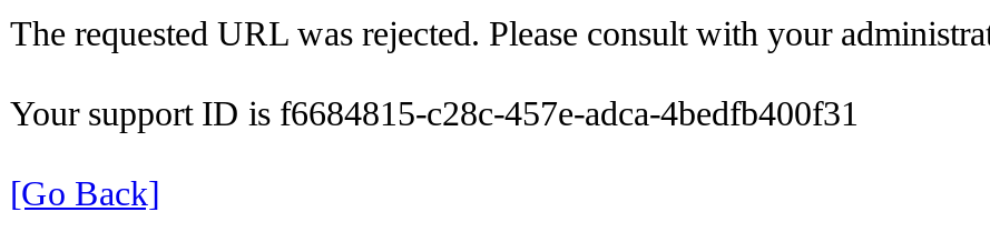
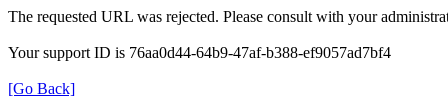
[10,94,859,132] Your support ID is f6684815-c28c-457e-adca-4bedfb400f31 -> [8,44,391,61] Your support ID is 76aa0d44-64b9-47af-b388-ef9057ad7bf4

